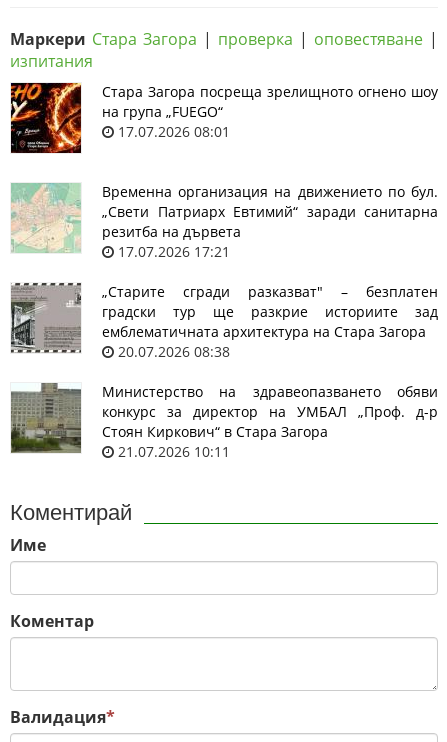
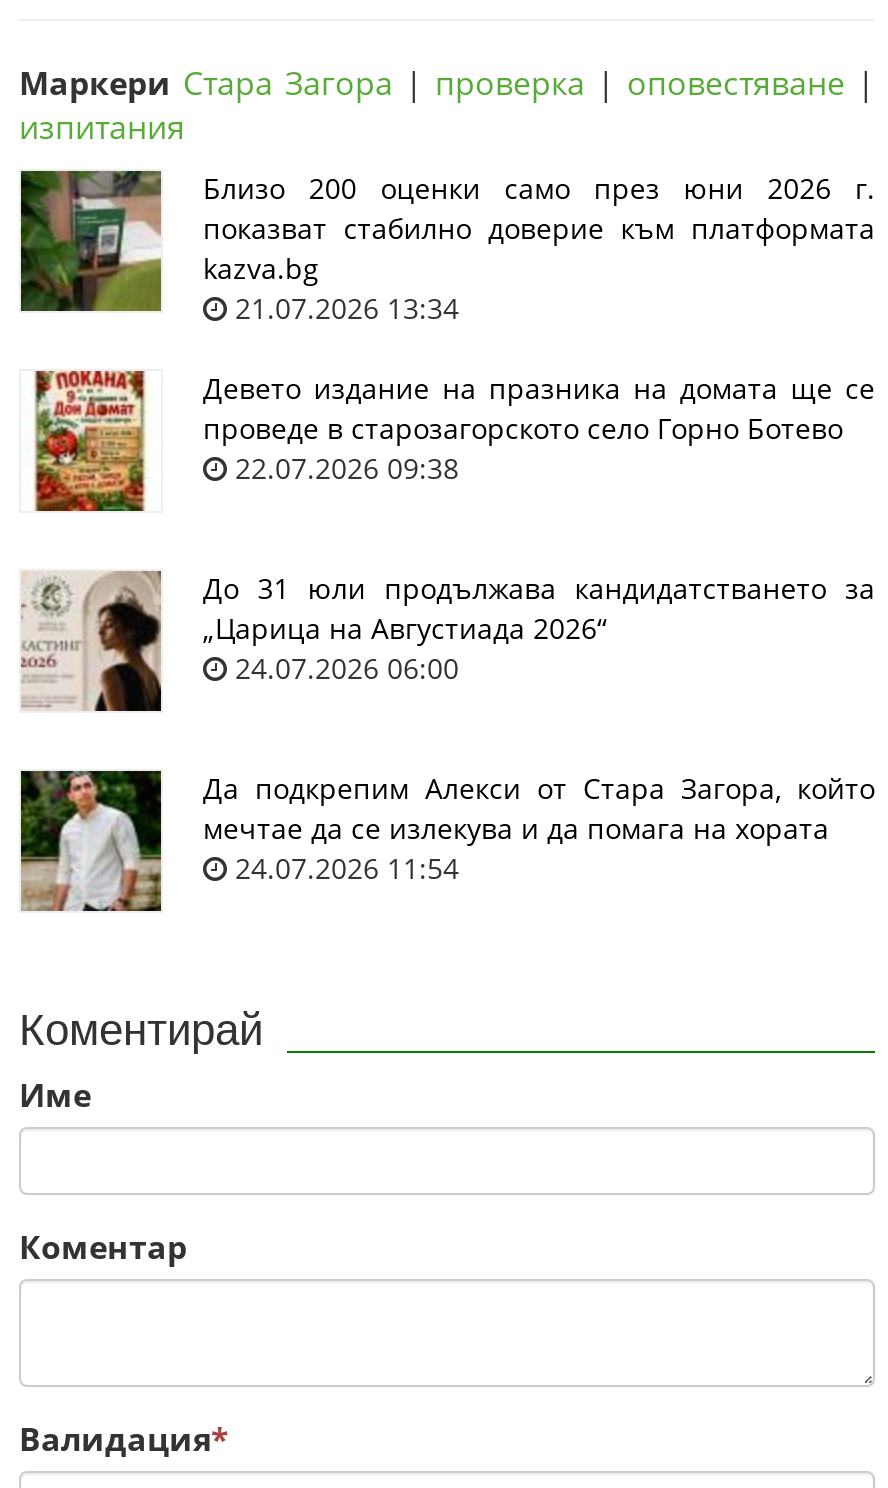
[10,82,438,154] [image] | Стара Загора посреща зрелищното огнено шоу | на група „FUEGO“ | 17.07.2026 08:01 -> [19,169,875,328] [image] | Близо 200 оценки само през юни 2026 г. | показват стабилно доверие към платформата | kazva.bg | 21.07.2026 13:34
[10,182,438,261] [image] | Временна организация на движението по бул. | „Свети Патриарх Евтимий“ заради санитарна | резитба на дървета | 17.07.2026 17:21 -> [21,369,875,513] [image] | Девето издание на празника на домата ще се | проведе в старозагорското село Горно Ботево | 22.07.2026 09:38
[10,282,438,361] [image] | „Старите сгради разказват" – безплатен | градски тур ще разкрие историите зад | емблематичната архитектура на Стара Загора | 20.07.2026 08:38 -> [21,570,875,713] [image] | До 31 юли продължава кандидатстването за | „Царица на Августиада 2026“ | 24.07.2026 06:00
[10,382,438,461] [image] | Министерство на здравеопазването обяви | конкурс за директор на УМБАЛ „Проф. д-р | Стоян Киркович“ в Стара Загора | 21.07.2026 10:11 -> [19,769,875,913] [image] | Да подкрепим Алекси от Стара Загора, който | мечтае да се излекува и да помага на хората | 24.07.2026 11:54

